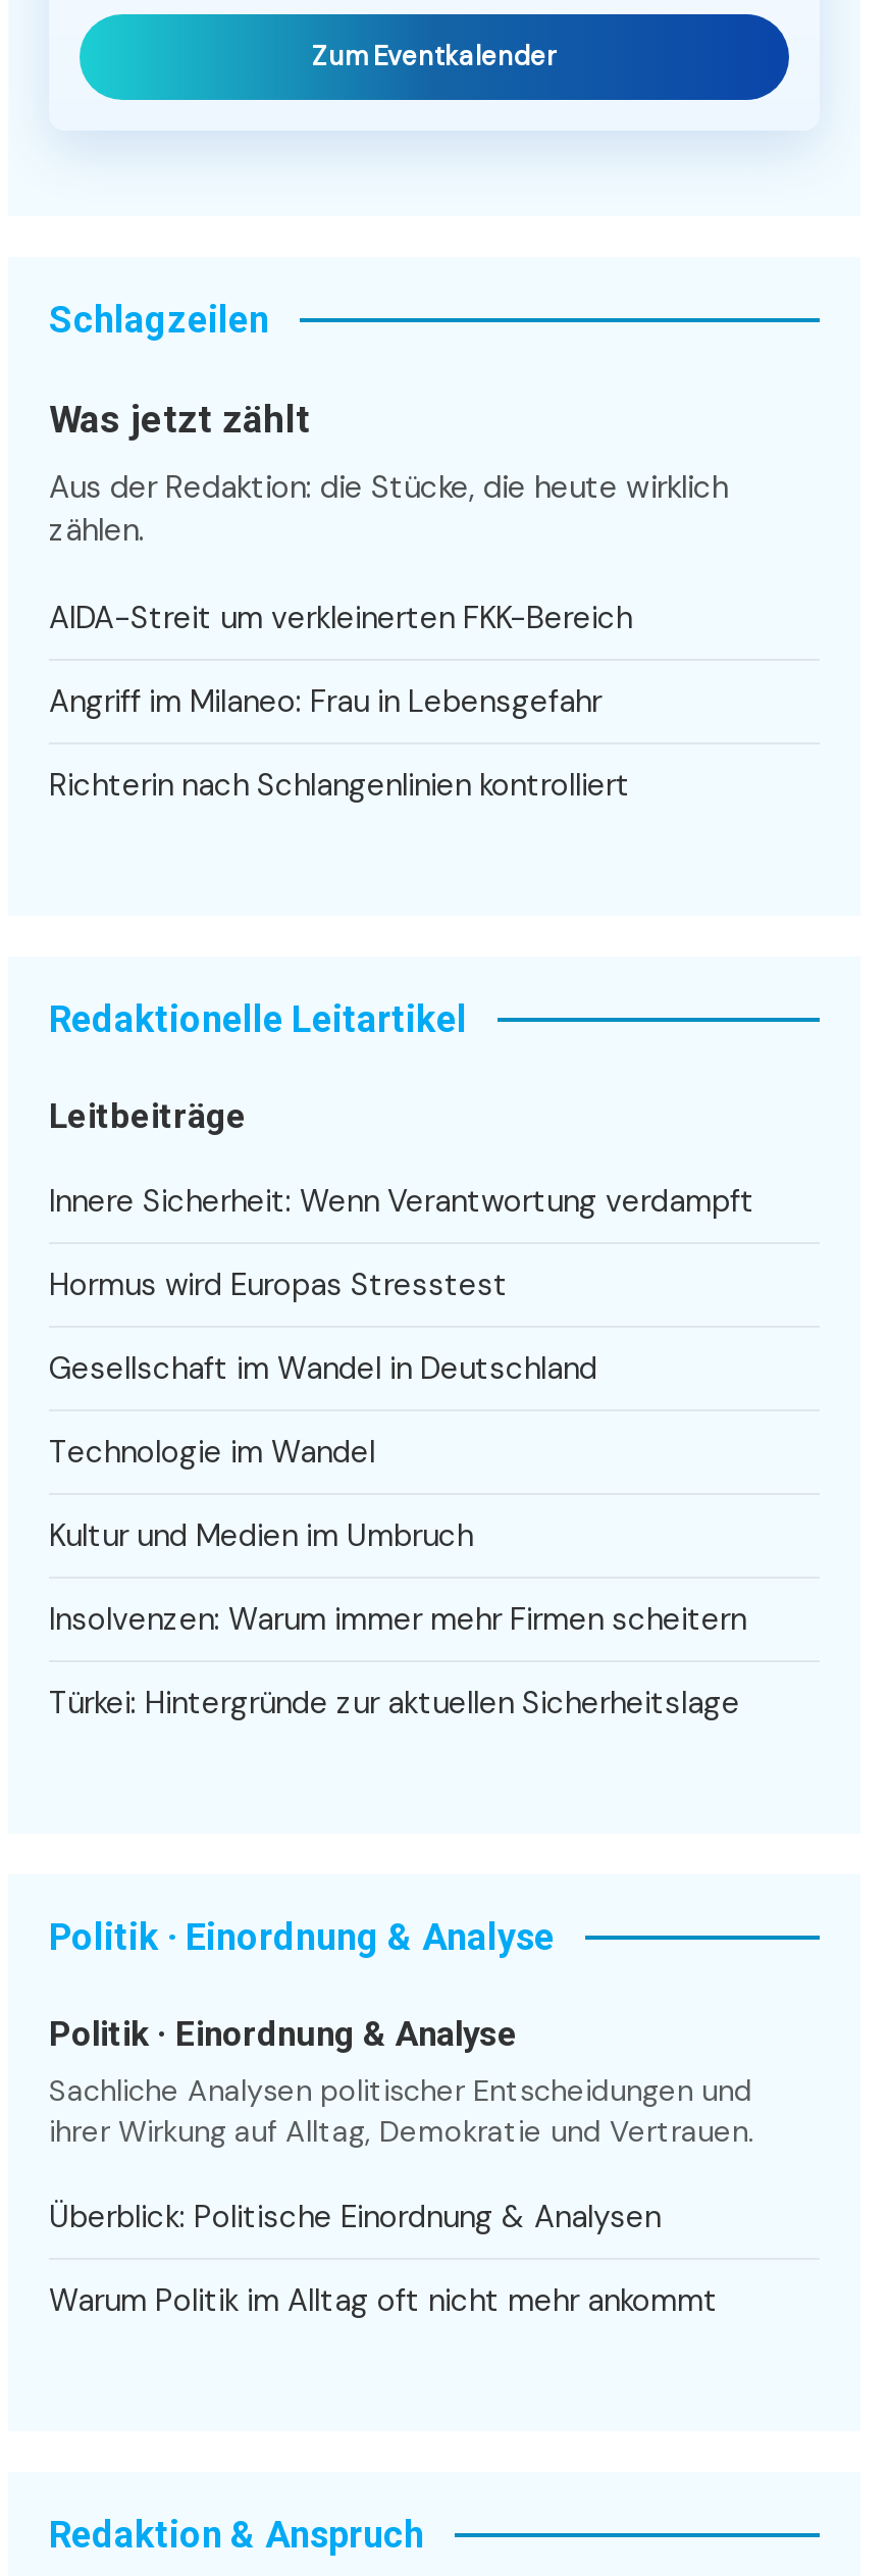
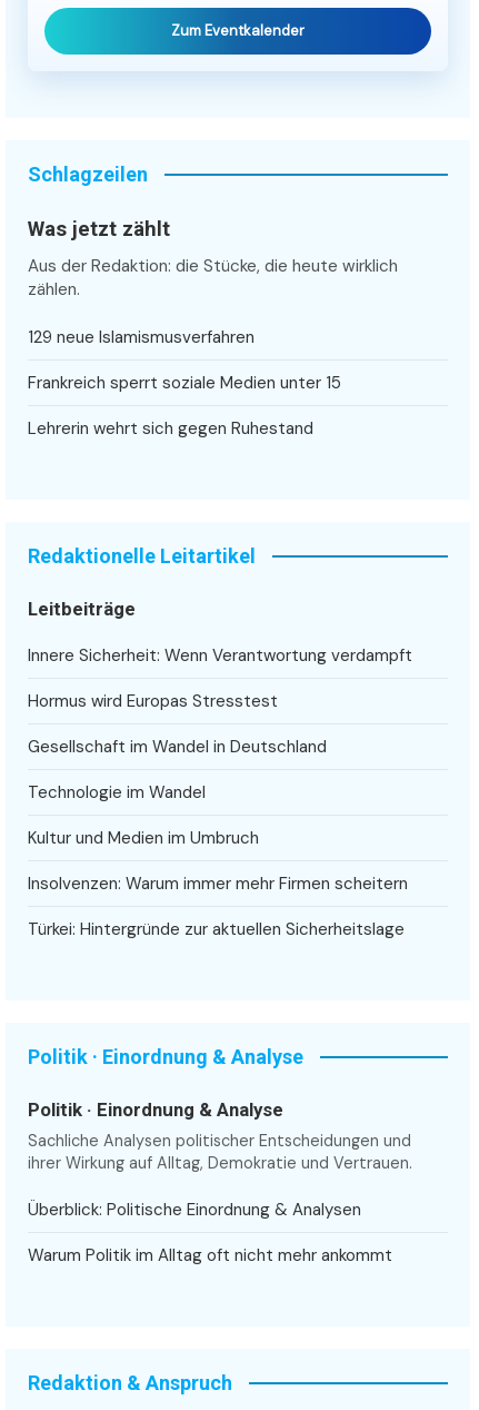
[49,597,632,637] AIDA-Streit um verkleinerten FKK-Bereich -> [28,326,255,348] 129 neue Islamismusverfahren
[49,680,602,721] Angriff im Milaneo: Frau in Lebensgefahr -> [28,371,341,393] Frankreich sperrt soziale Medien unter 15
[49,764,630,805] Richterin nach Schlangenlinien kontrolliert -> [28,417,313,439] Lehrerin wehrt sich gegen Ruhestand

